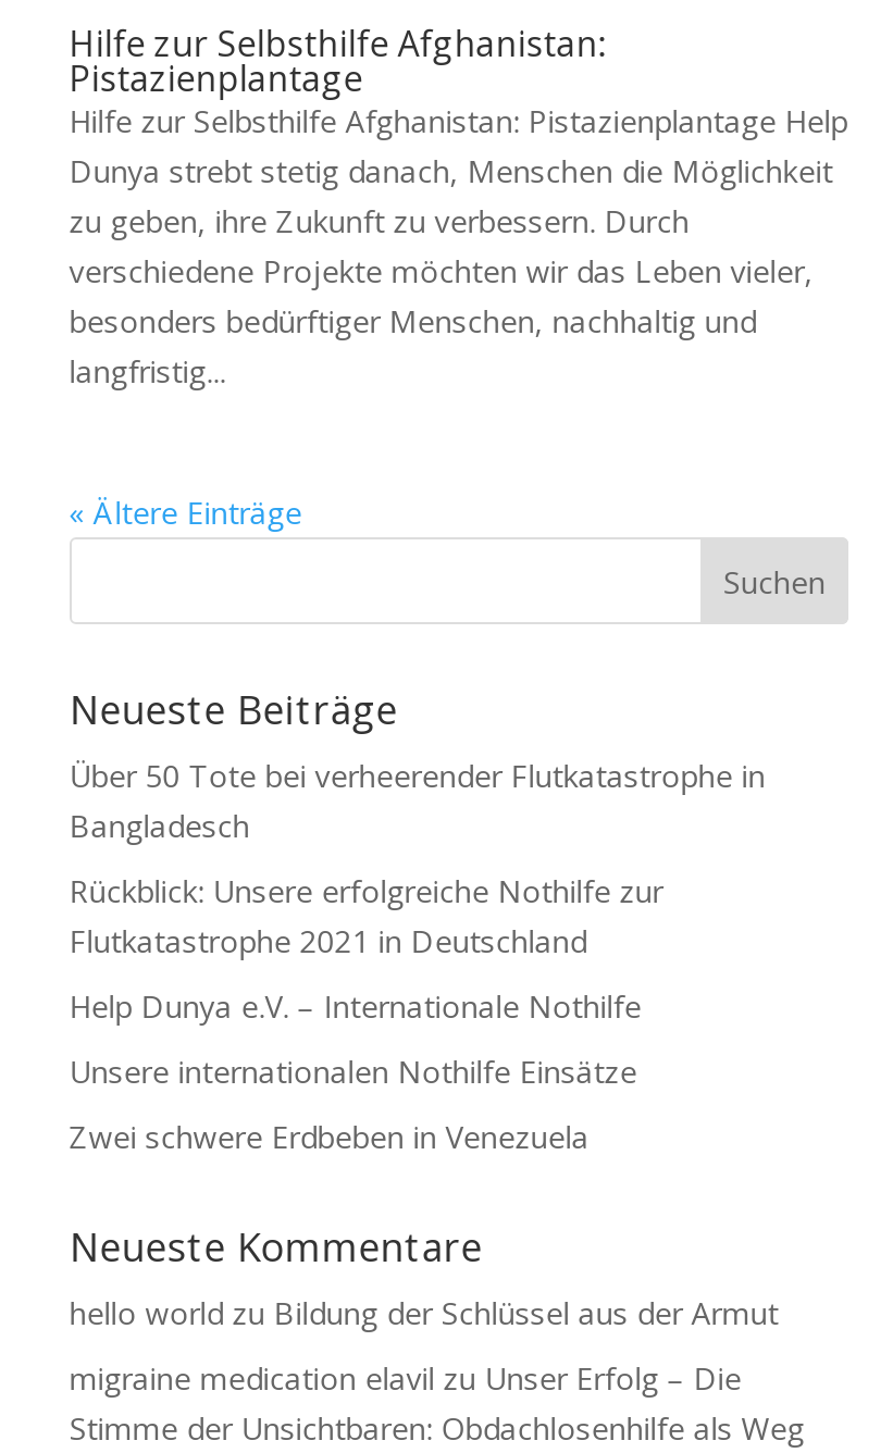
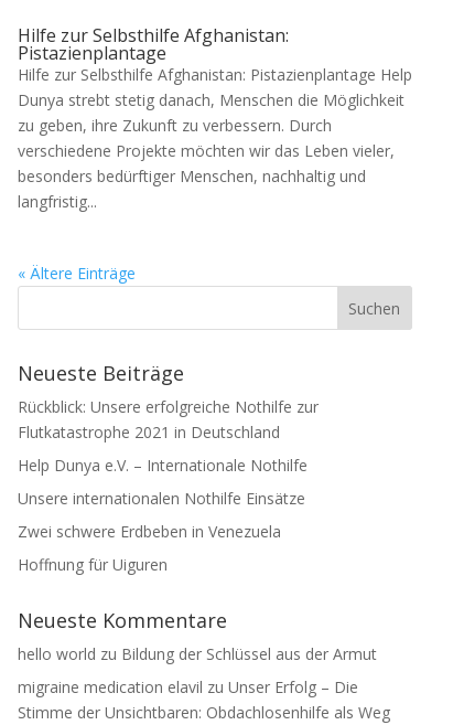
[69,755,765,846] Über 50 Tote bei verheerender Flutkatastrophe in | Bangladesch -> none
moved [69,870,663,1157] -> [17,396,318,542]: Rückblick: Unsere erfolgreiche Nothilfe zur | Flutkatastrophe 2021 in Deutschland | Help Dunya e.V. – Internationale Nothilfe | Unsere internationalen Nothilfe Einsätze | Zwei schwere Erdbeben in Venezuela
none -> [17,554,167,575] Hoffnung für Uiguren

